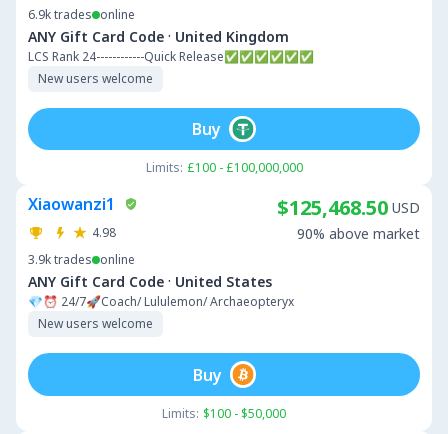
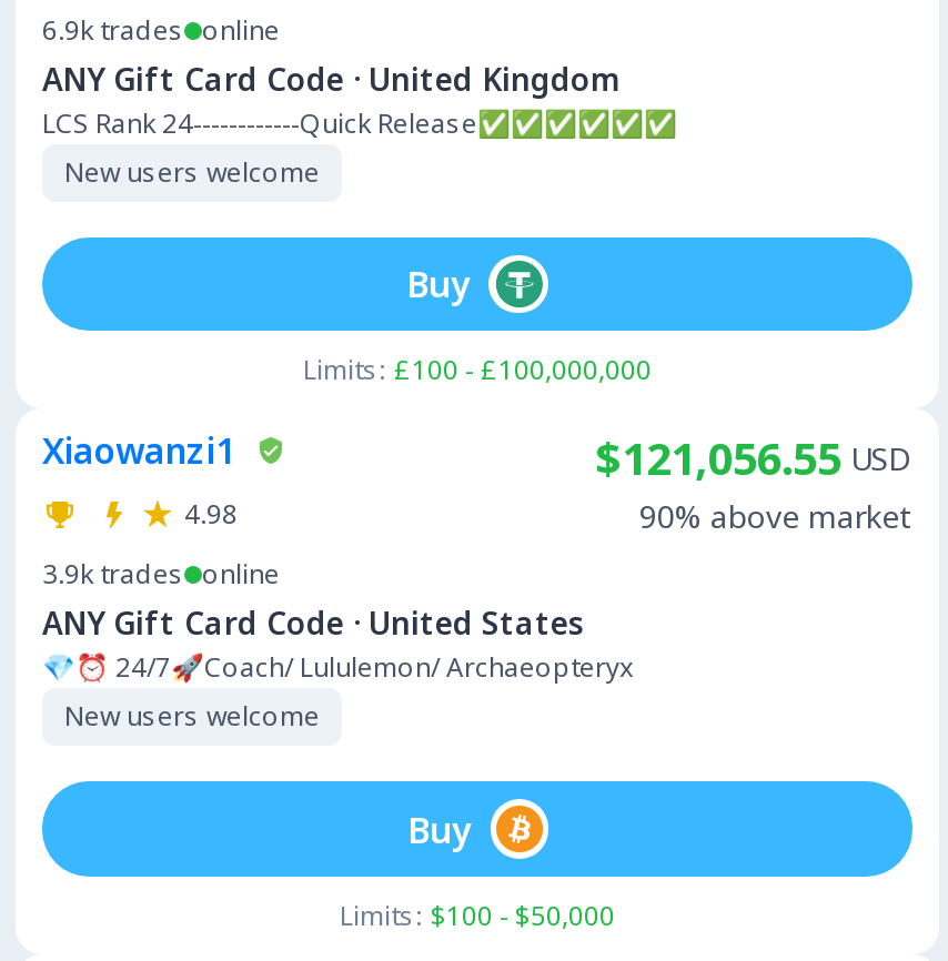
[277,194,420,221] $125,468.50 USD -> [595,428,912,488] $121,056.55 USD

